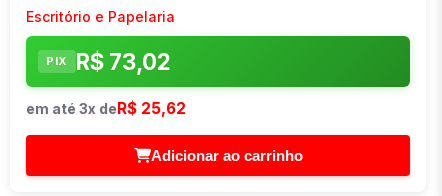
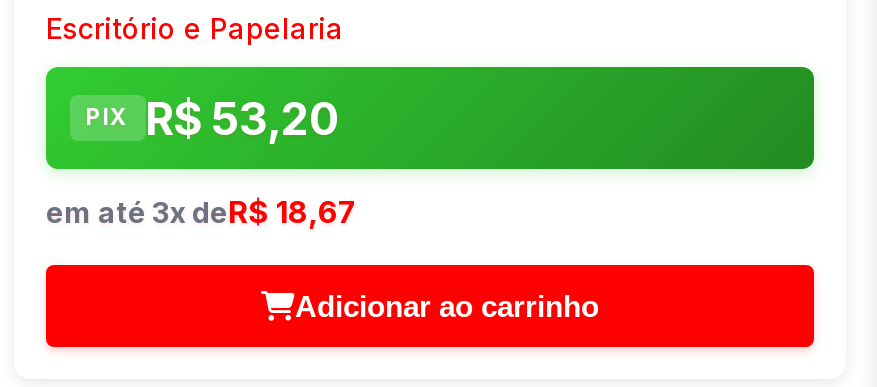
[46,48,170,75] PIX R$ 73,02 -> [86,91,339,145] PIX R$ 53,20
[26,99,186,118] em até 3x deR$ 25,62 -> [46,193,358,231] em até 3x deR$ 18,67

